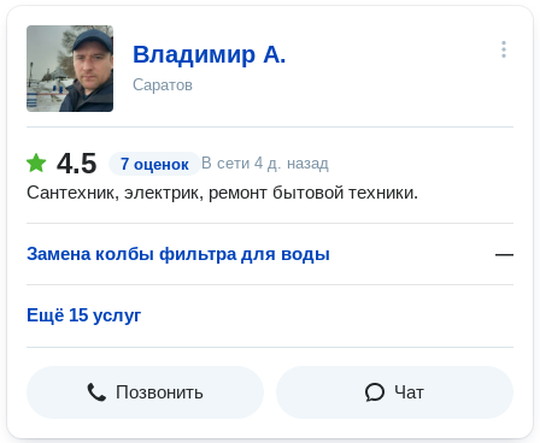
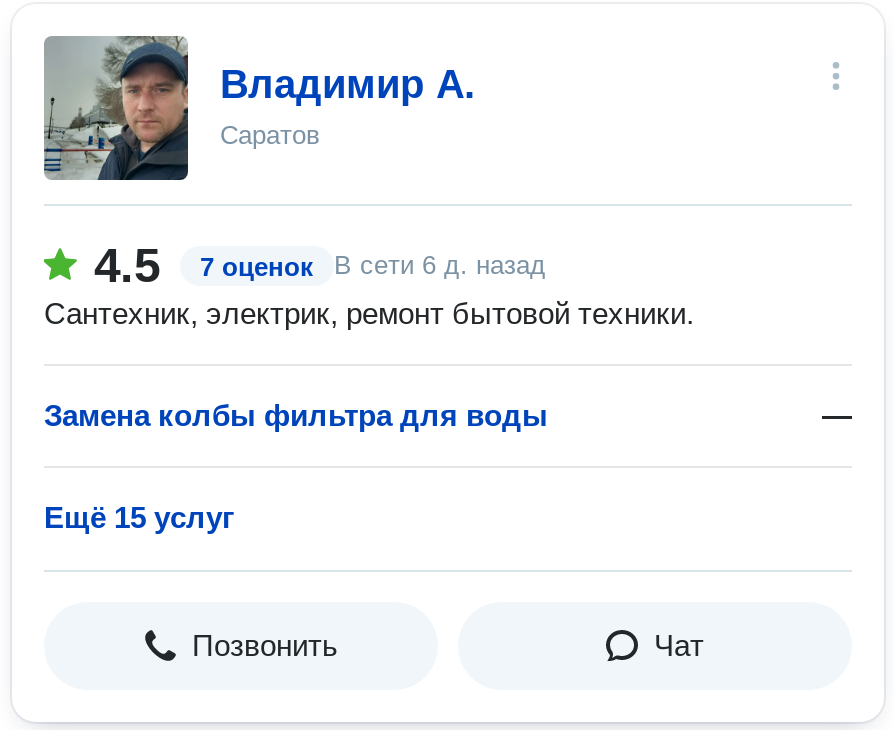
[57,147,329,179] 4.5 7 оценок В сети 4 д. назад -> [94,238,546,292] 4.5 7 оценок В сети 6 д. назад

